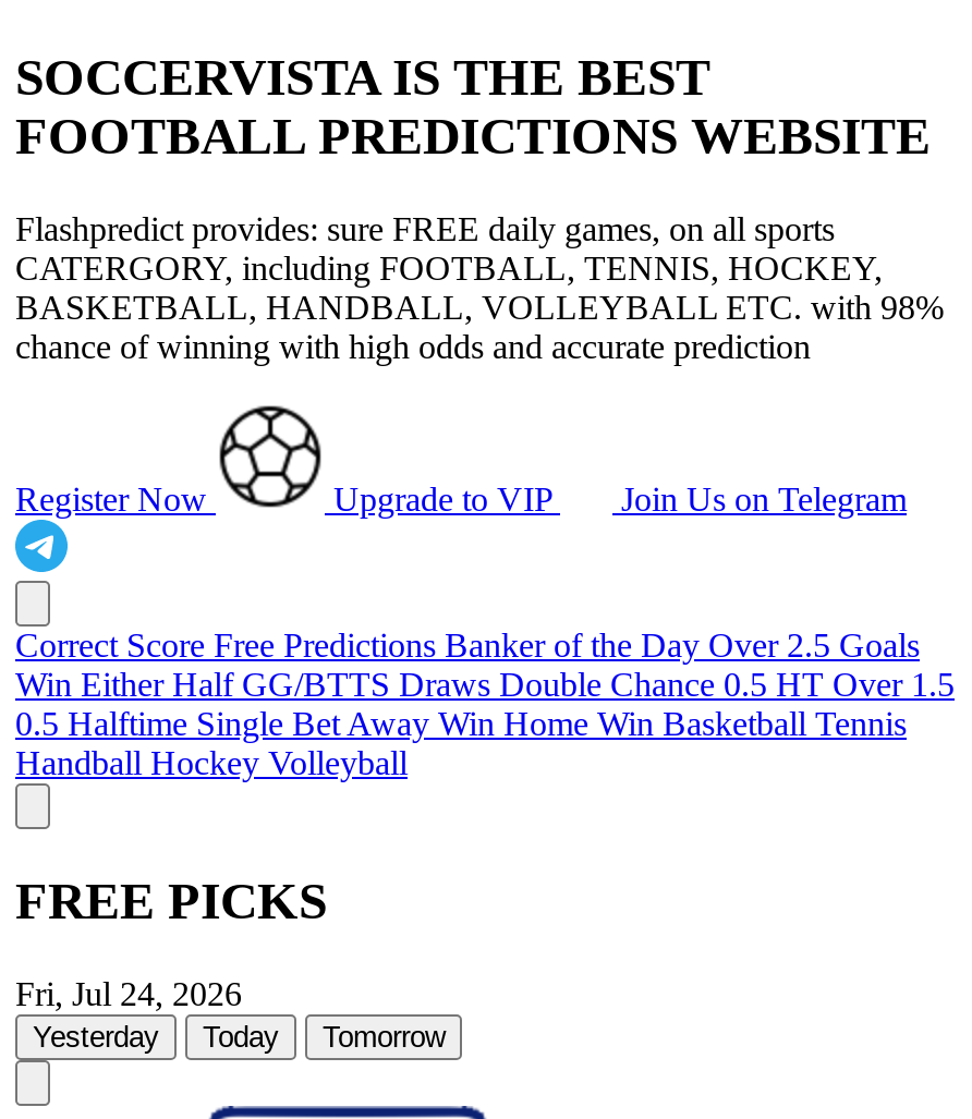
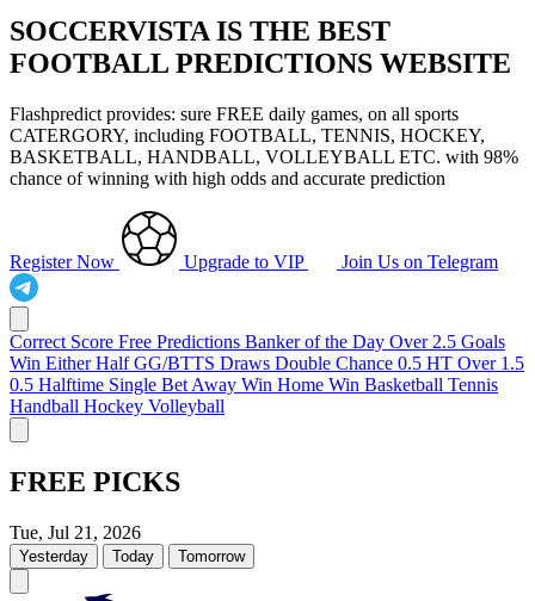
[15,974,242,1011] Fri, Jul 24, 2026 -> [10,522,141,542] Tue, Jul 21, 2026

